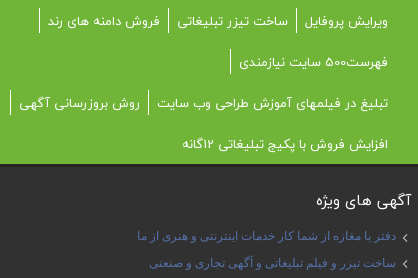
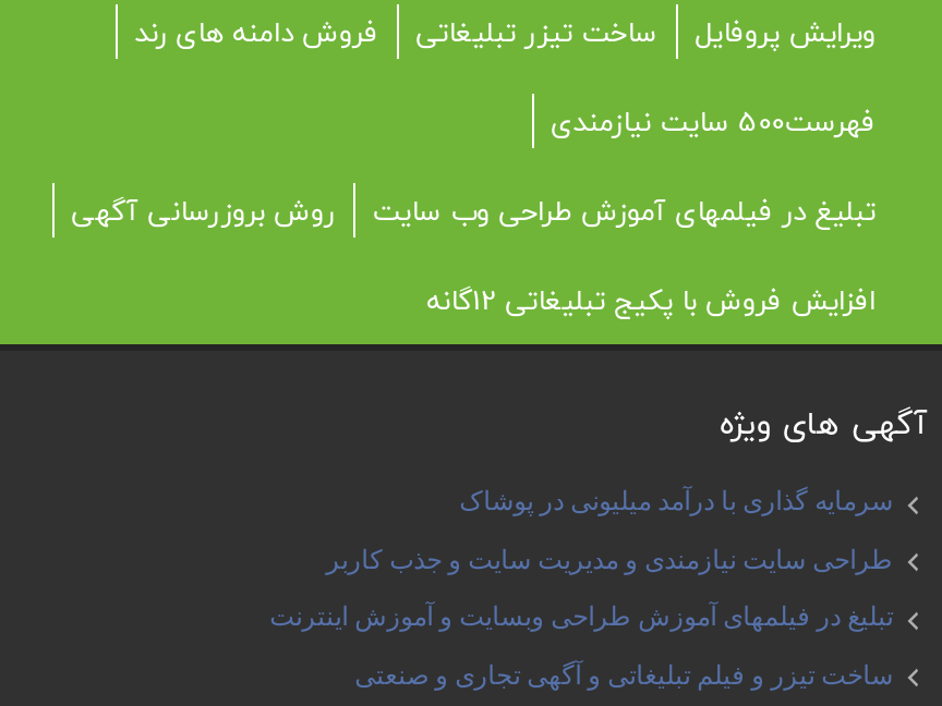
[137,229,396,243] دفتر یا مغازه از شما کار خدمات اینترنتی و هنری از ما -> [270,487,893,632] سرمایه گذاری با درآمد میلیونی در پوشاک | طراحی سایت نیازمندی و مدیریت سایت و جذب کاربر | تبلیغ در فیلمهای آموزش طراحی وبسایت و آموزش اینترنت

